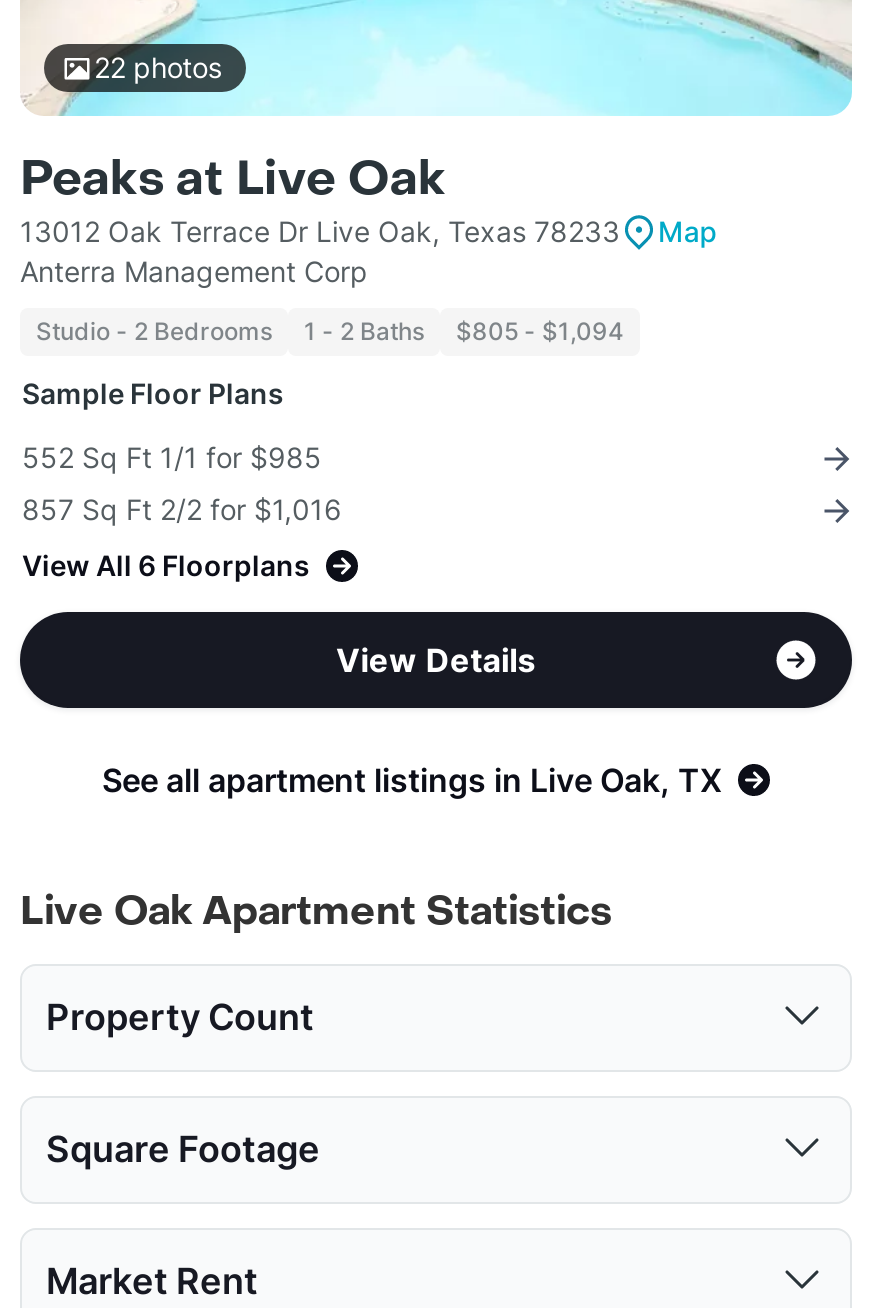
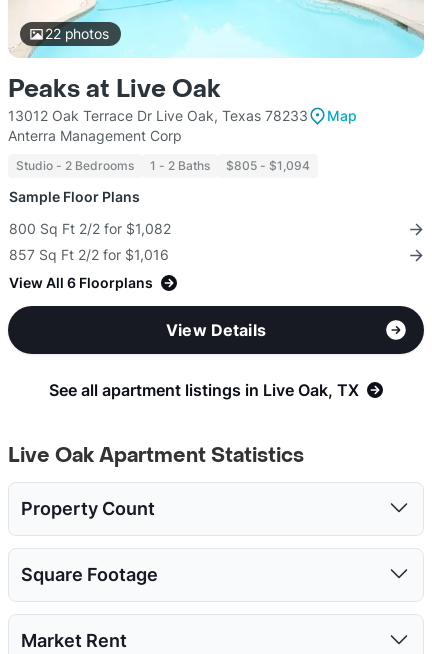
[22,440,322,474] 552 Sq Ft 1/1 for $985 -> [9,220,171,237] 800 Sq Ft 2/2 for $1,082

